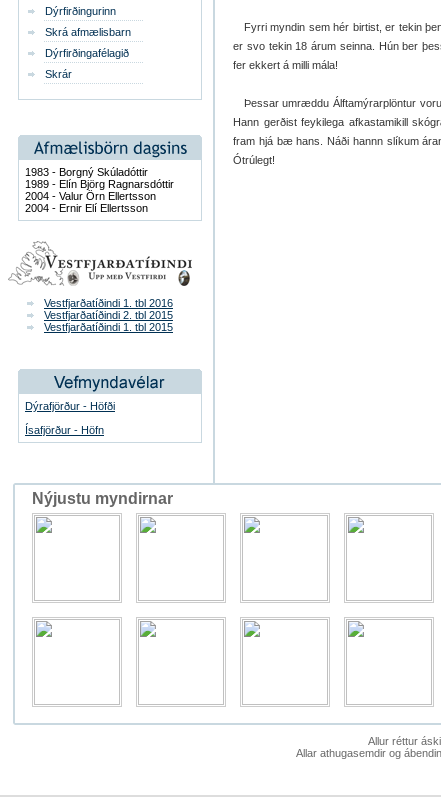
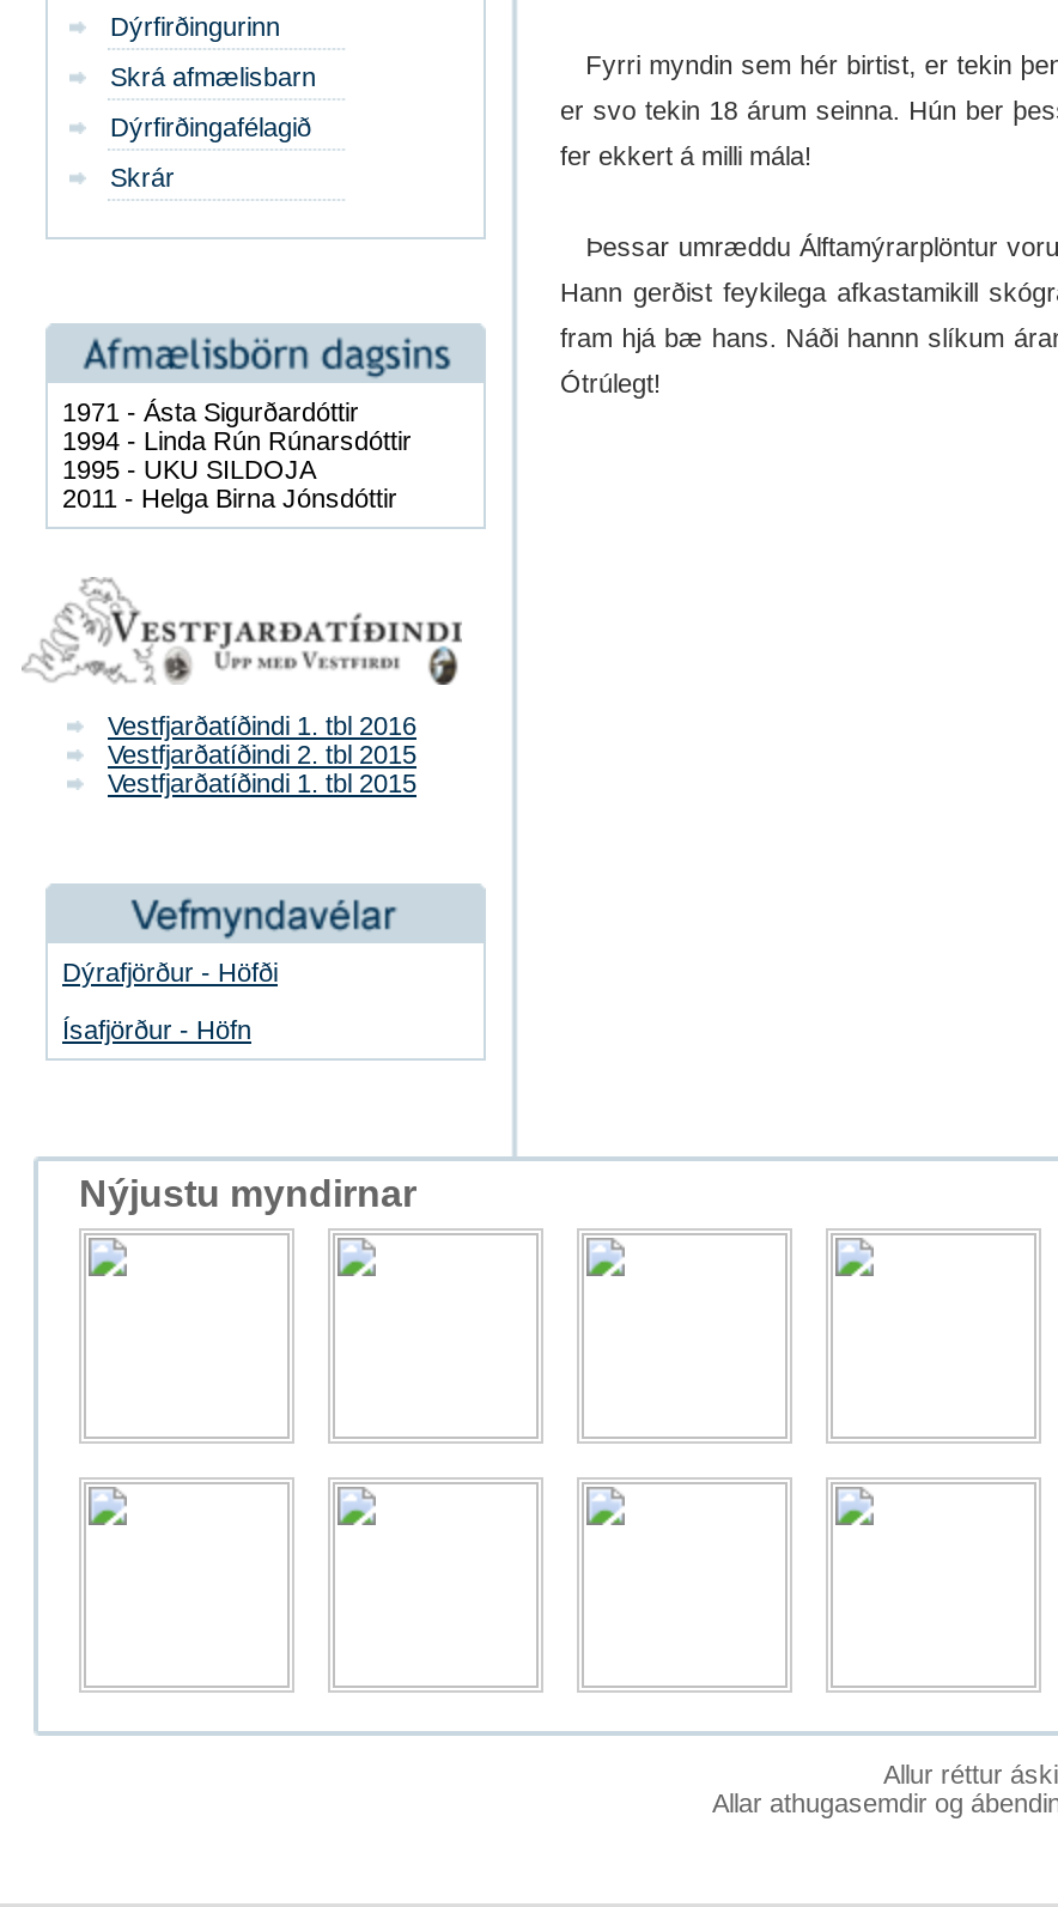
[25,166,174,214] 1983 - Borgný Skúladóttir | 1989 - Elín Björg Ragnarsdóttir | 2004 - Valur Örn Ellertsson | 2004 - Ernir Elí Ellertsson -> [62,397,412,512] 1971 - Ásta Sigurðardóttir | 1994 - Linda Rún Rúnarsdóttir | 1995 - UKU SILDOJA | 2011 - Helga Birna Jónsdóttir

